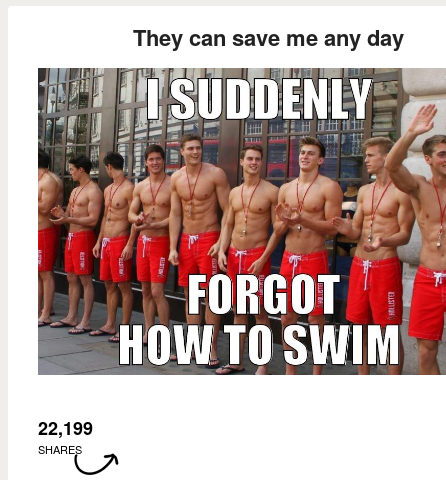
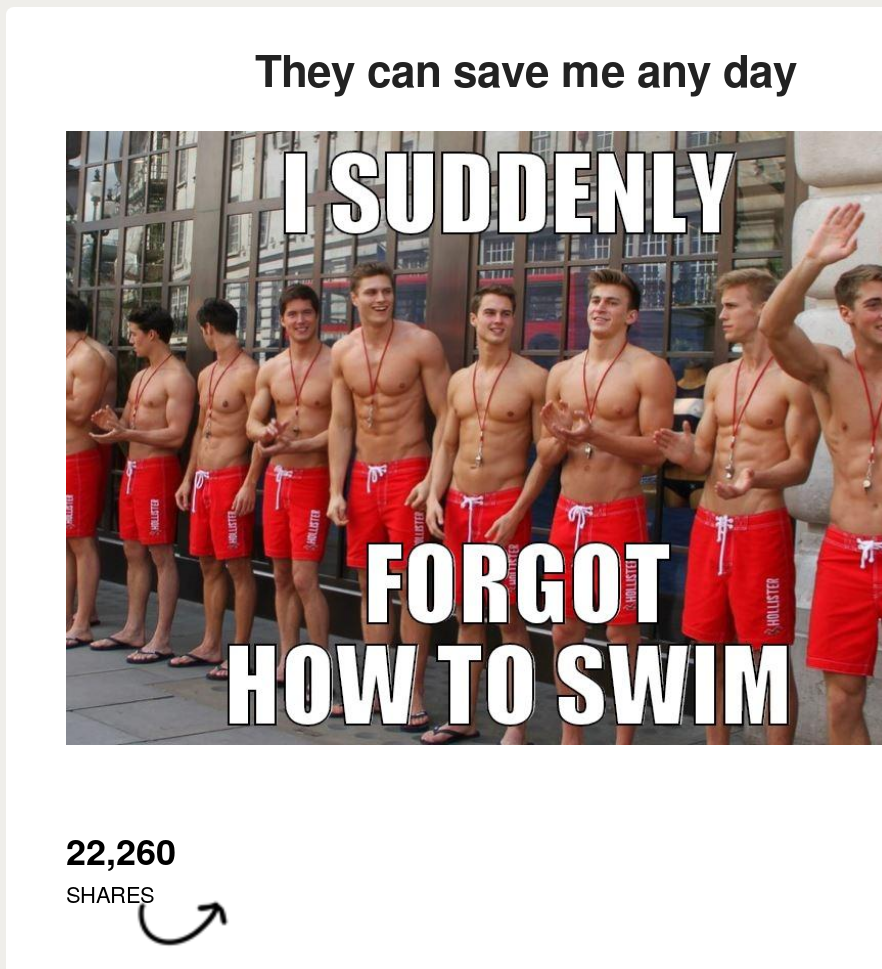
[38,415,93,441] 22,199 -> [66,825,176,877] 22,260

